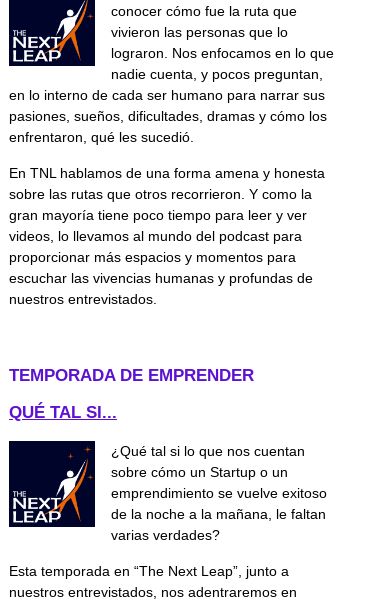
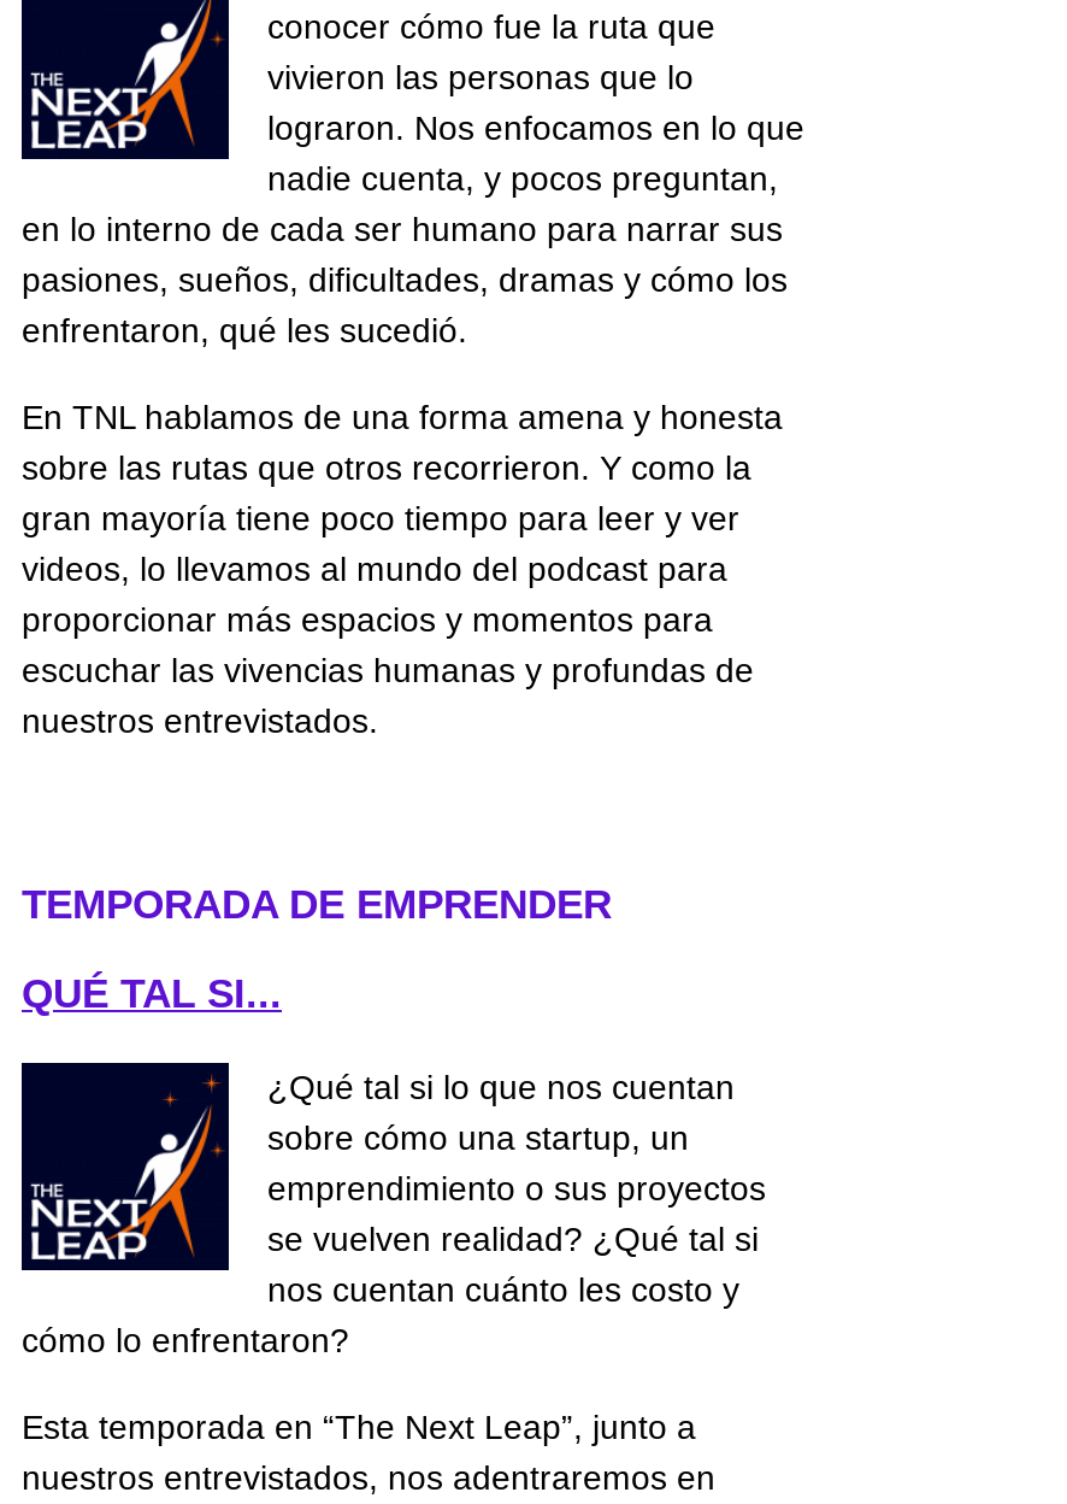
[111,464,327,543] sobre cómo un Startup o un | emprendimiento se vuelve exitoso | de la noche a la mañana, le faltan | varias verdades? -> [22,1119,766,1360] sobre cómo una startup, un | emprendimiento o sus proyectos | se vuelven realidad? ¿Qué tal si | nos cuentan cuánto les costo y | cómo lo enfrentaron?

